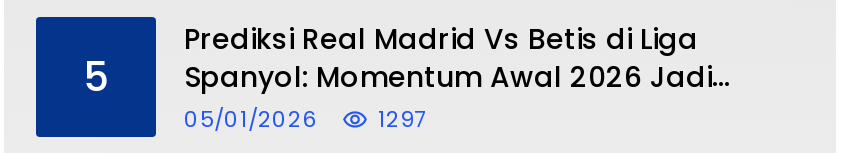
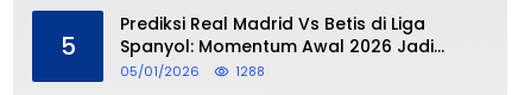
[378,102,426,134] 1297 -> [235,61,265,80] 1288

